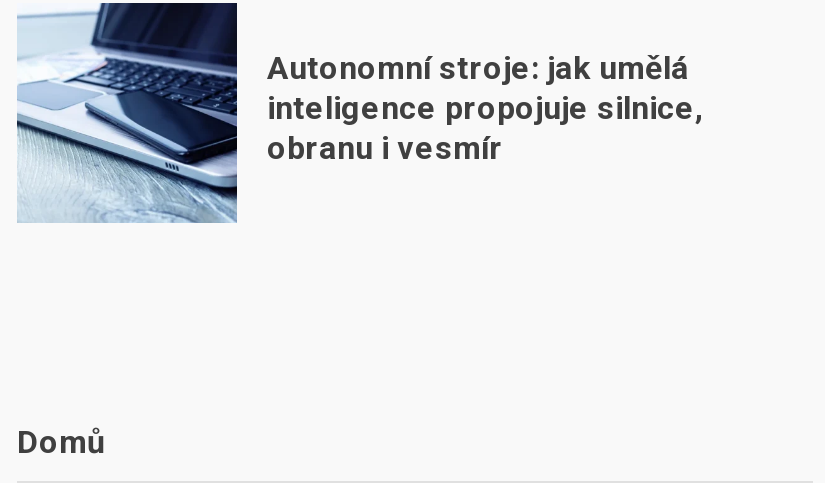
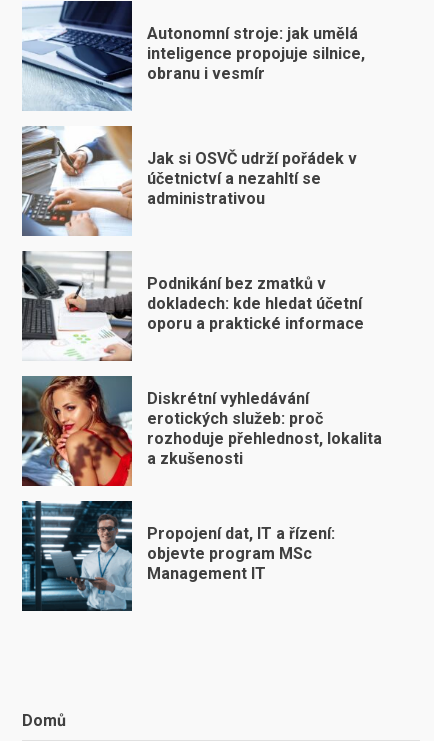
none -> [21,125,357,237] [image] | Jak si OSVČ udrží pořádek v | účetnictví a nezahltí se | administrativou
none -> [21,250,364,362] [image] | Podnikání bez zmatků v | dokladech: kde hledat účetní | oporu a praktické informace
none -> [21,375,382,487] [image] | Diskrétní vyhledávání | erotických služeb: proč | rozhoduje přehlednost, lokalita | a zkušenosti
none -> [21,500,335,612] [image] | Propojení dat, IT a řízení: | objevte program MSc | Management IT

